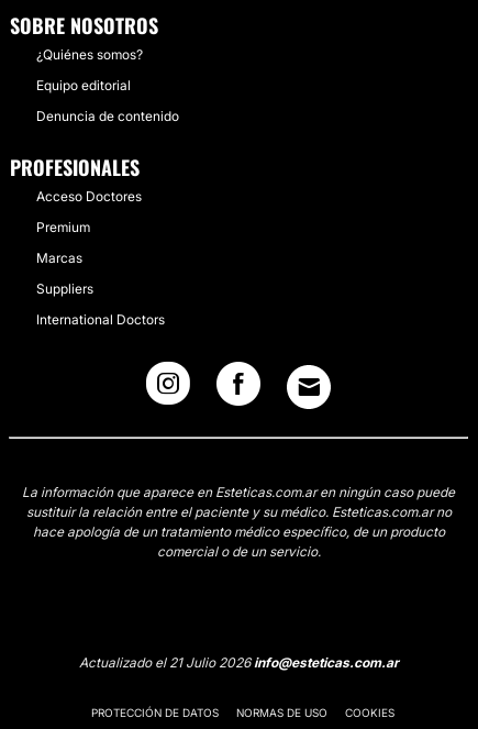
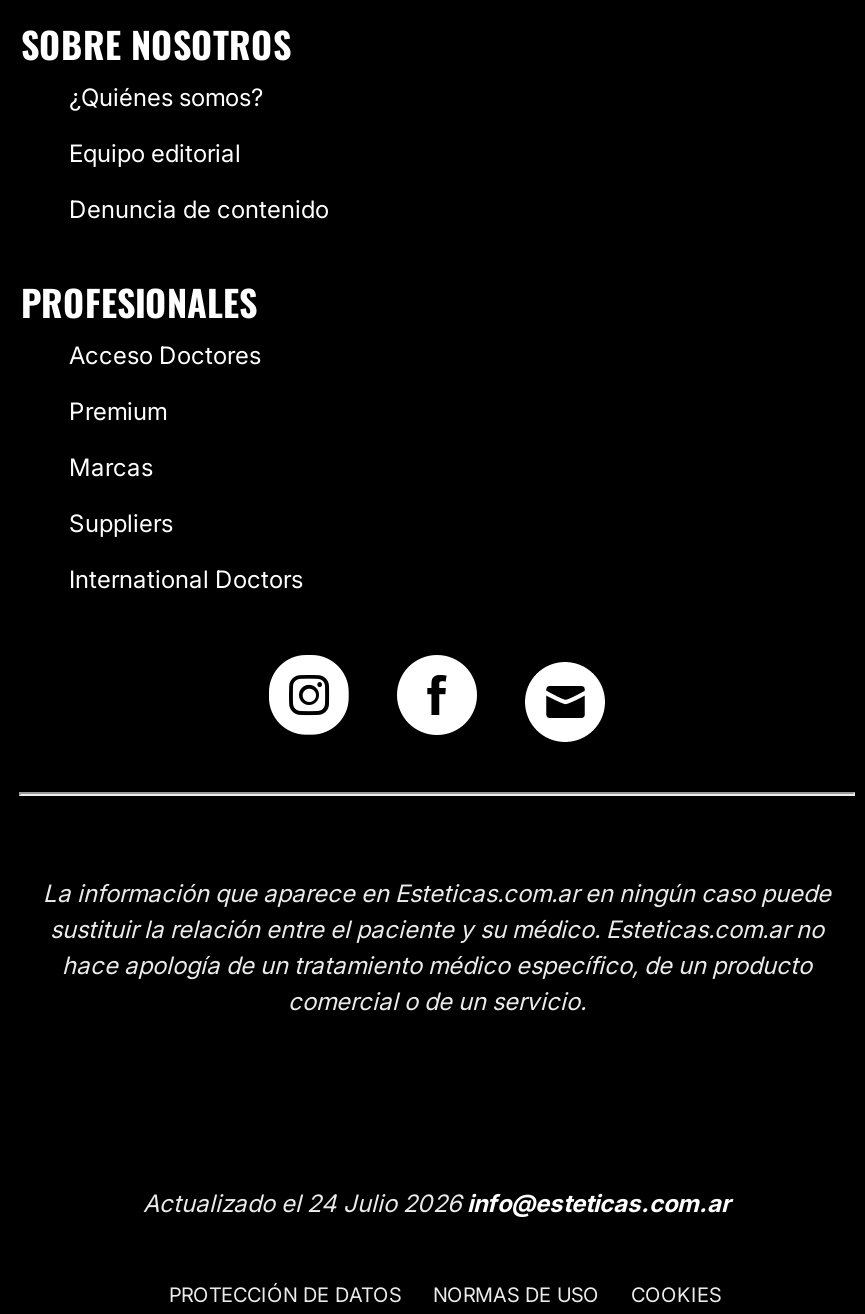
[79,654,398,671] Actualizado el 21 Julio 2026info@esteticas.com.ar -> [143,1188,731,1218] Actualizado el 24 Julio 2026info@esteticas.com.ar

